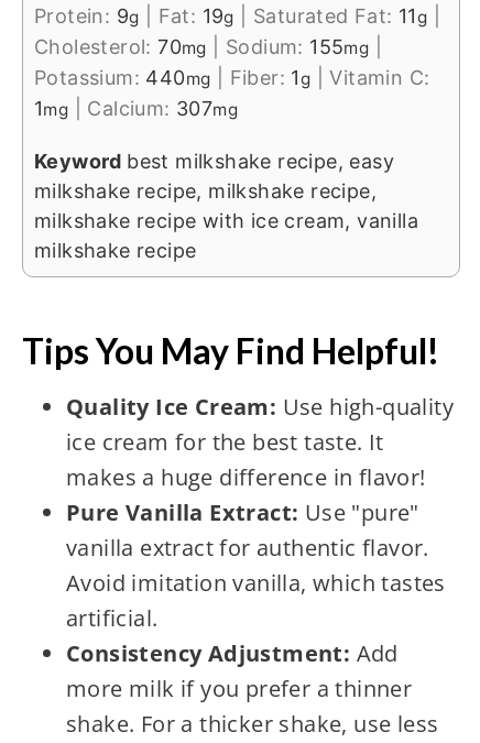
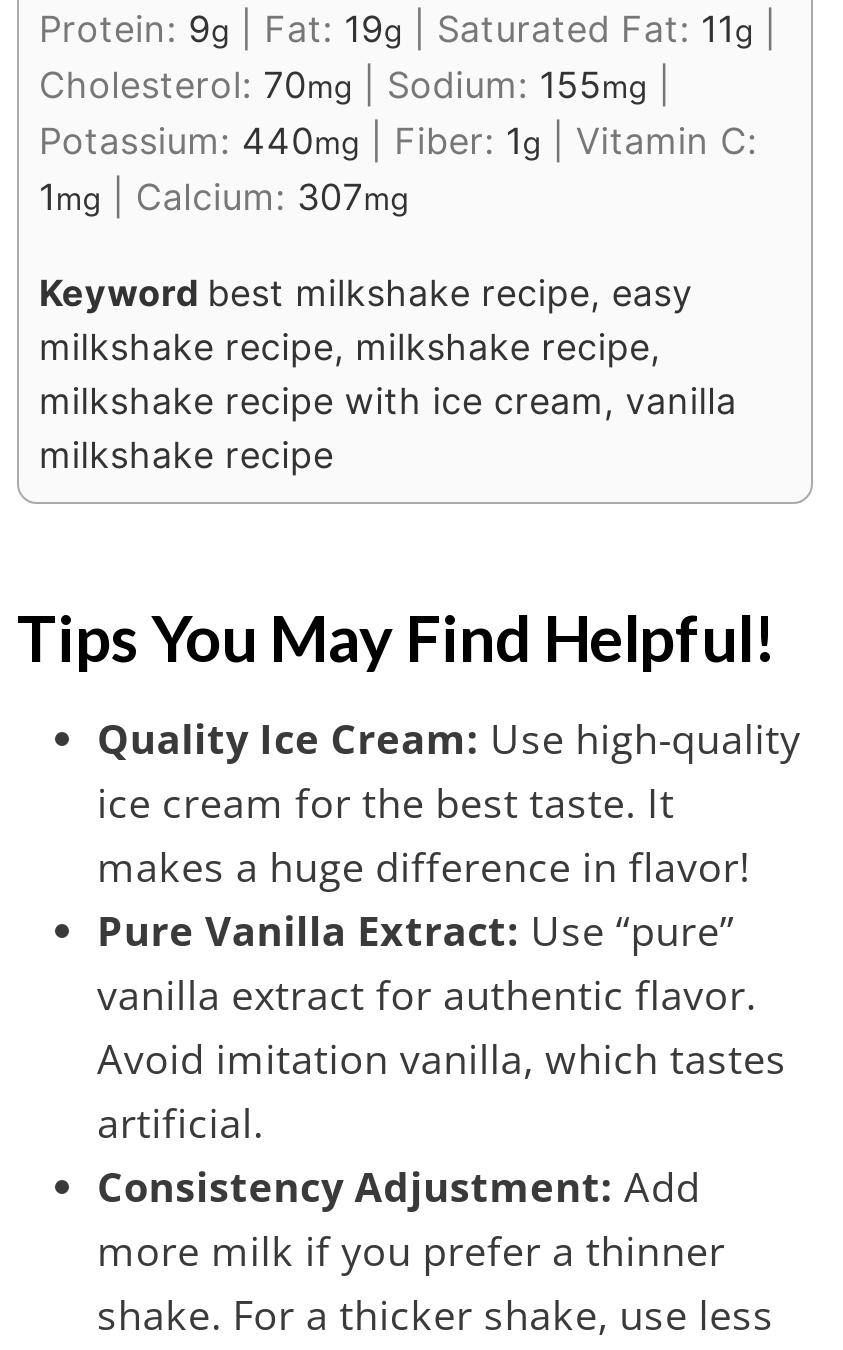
[66,498,419,527] Pure Vanilla Extract: Use "pure" -> [97,904,735,958] Pure Vanilla Extract: Use “pure”

